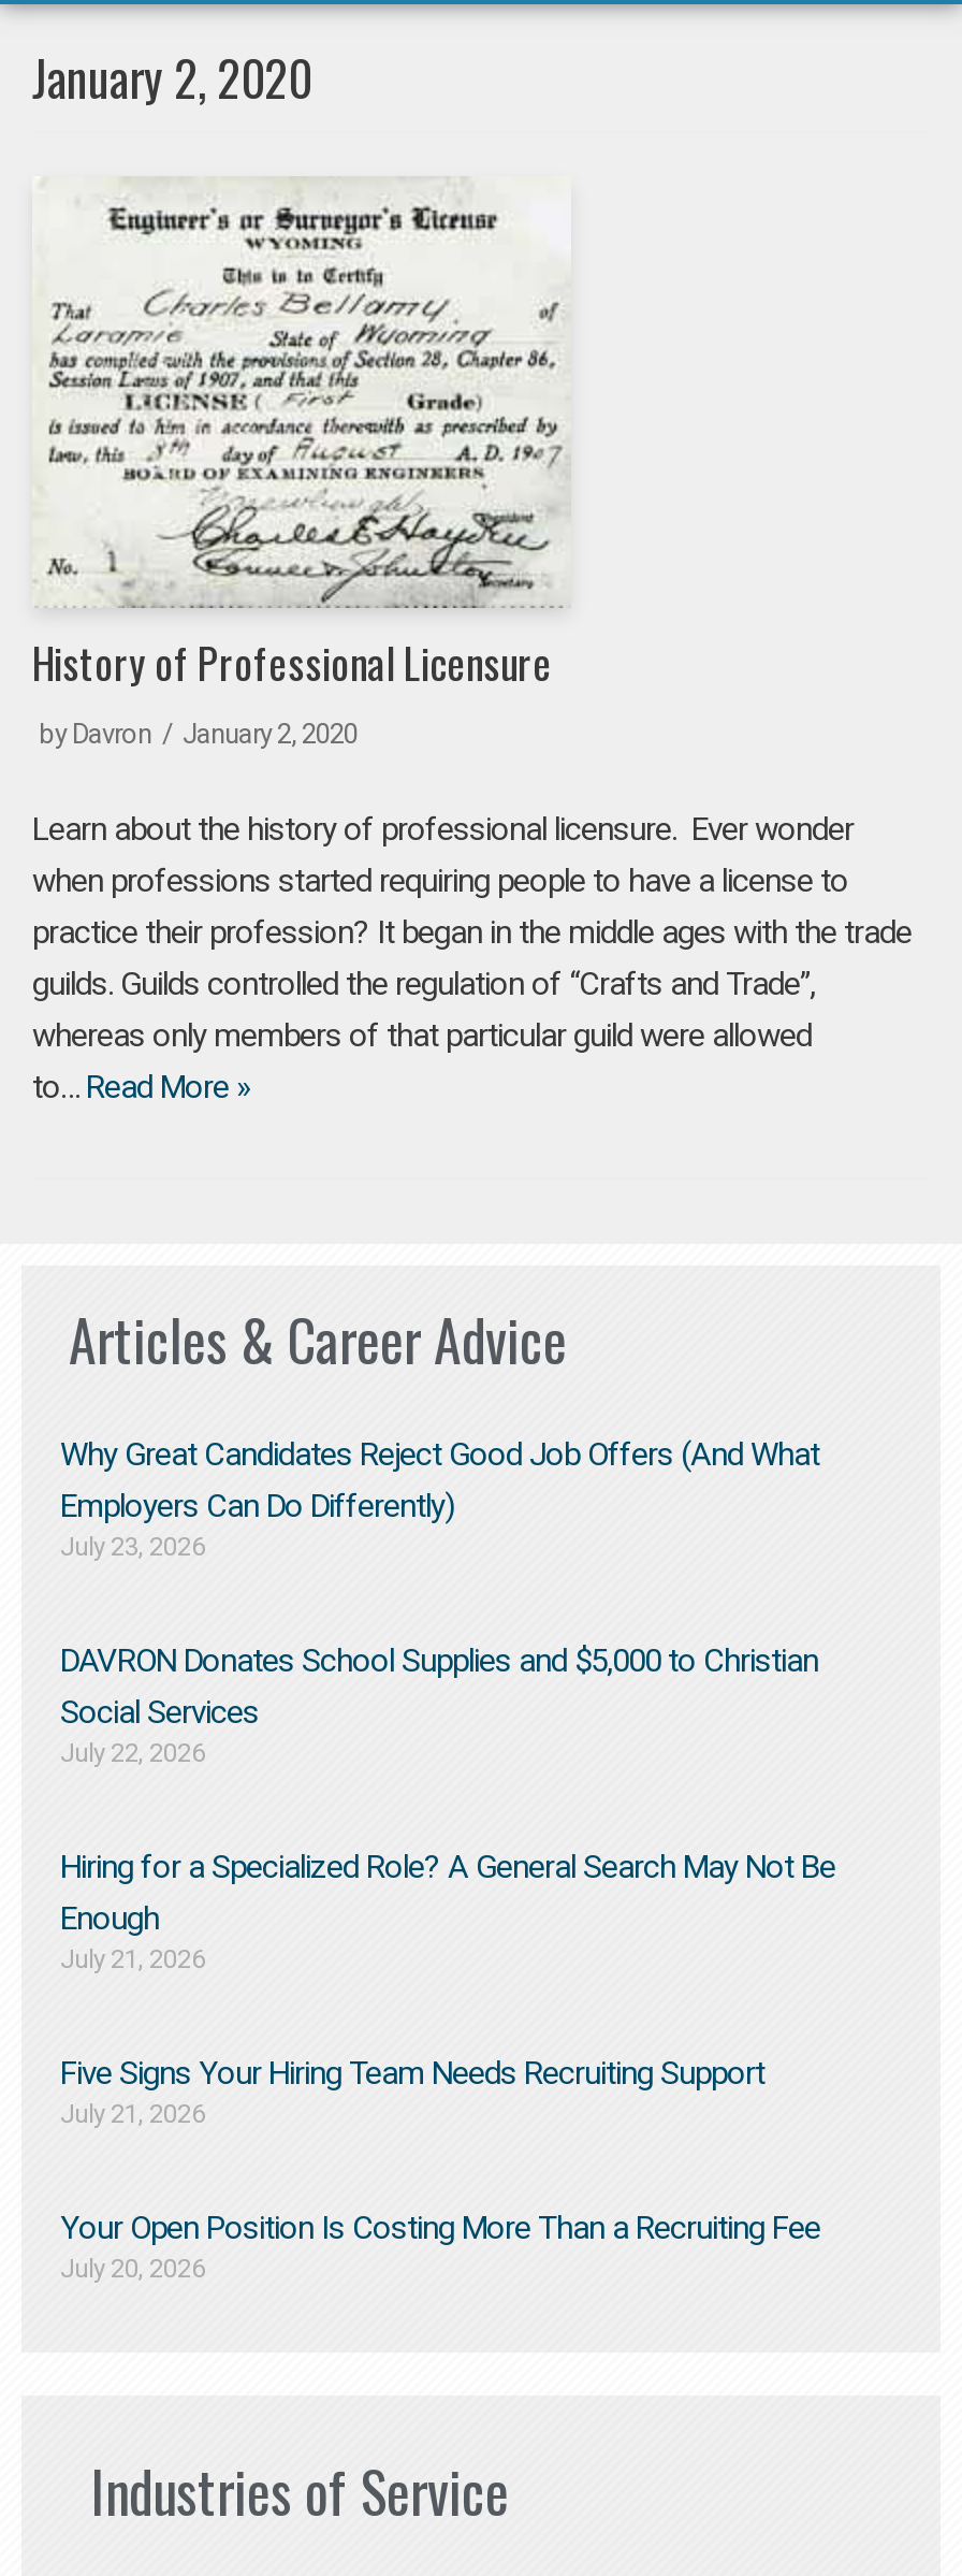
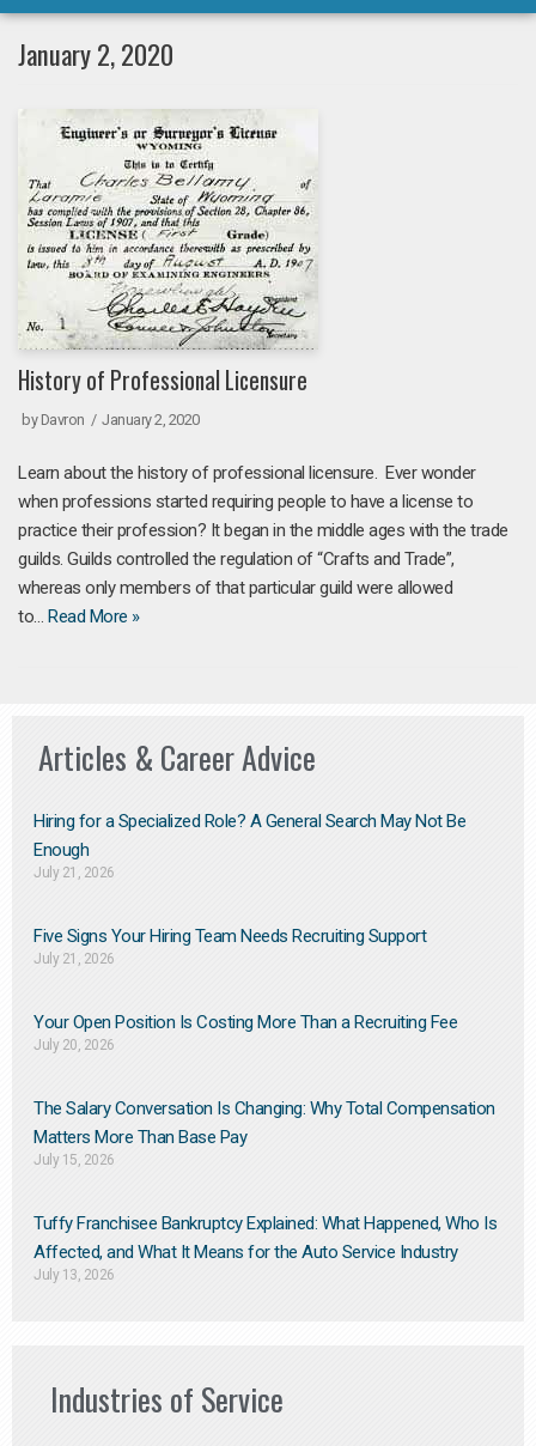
[60,1436,819,1769] Why Great Candidates Reject Good Job Offers (And What | Employers Can Do Differently) | July 23, 2026 | DAVRON Donates School Supplies and $5,000 to Christian | Social Services | July 22, 2026 -> none
moved [60,1848,835,2284] -> [33,811,465,1054]: Hiring for a Specialized Role? A General Search May Not Be | Enough | July 21, 2026 | Five Signs Your Hiring Team Needs Recruiting Support | July 21, 2026 | Your Open Position Is Costing More Than a Recruiting Fee | July 20, 2026
none -> [33,1098,497,1283] The Salary Conversation Is Changing: Why Total Compensation | Matters More Than Base Pay | July 15, 2026 | Tuffy Franchisee Bankruptcy Explained: What Happened, Who Is | Affected, and What It Means for the Auto Service Industry | July 13, 2026

